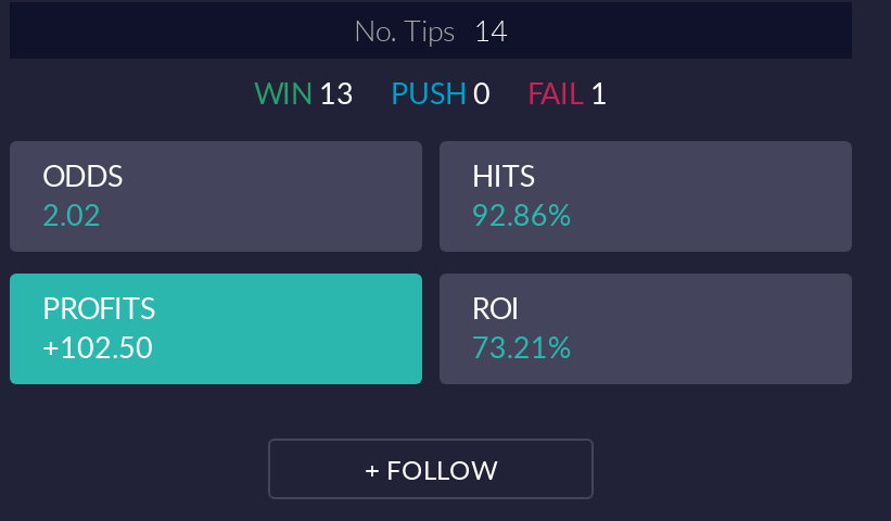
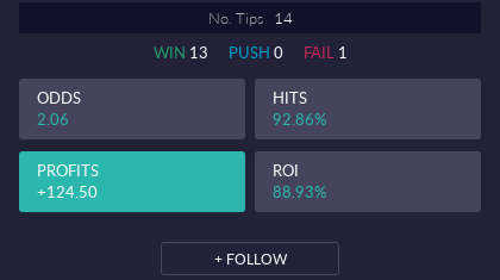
[42,196,101,235] 2.02 -> [37,109,69,130] 2.06
[42,328,153,367] +102.50 -> [37,181,98,203] +124.50
[472,328,570,367] 73.21% -> [272,181,326,203] 88.93%

